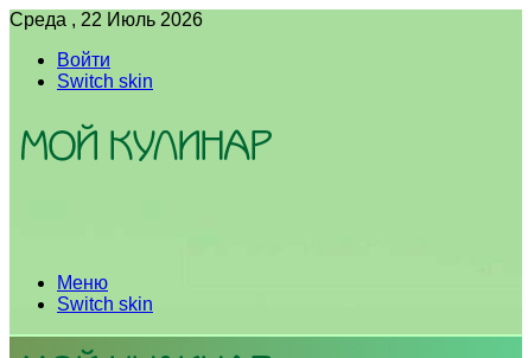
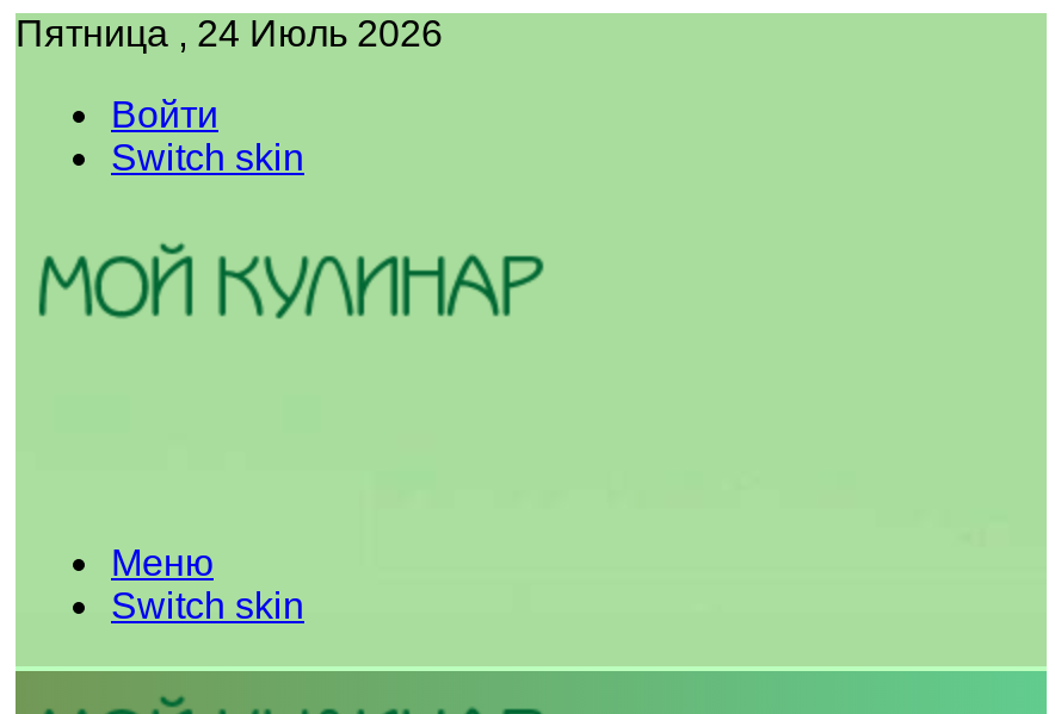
[9,9,203,30] Среда , 22 Июль 2026 -> [16,13,443,54] Пятница , 24 Июль 2026

